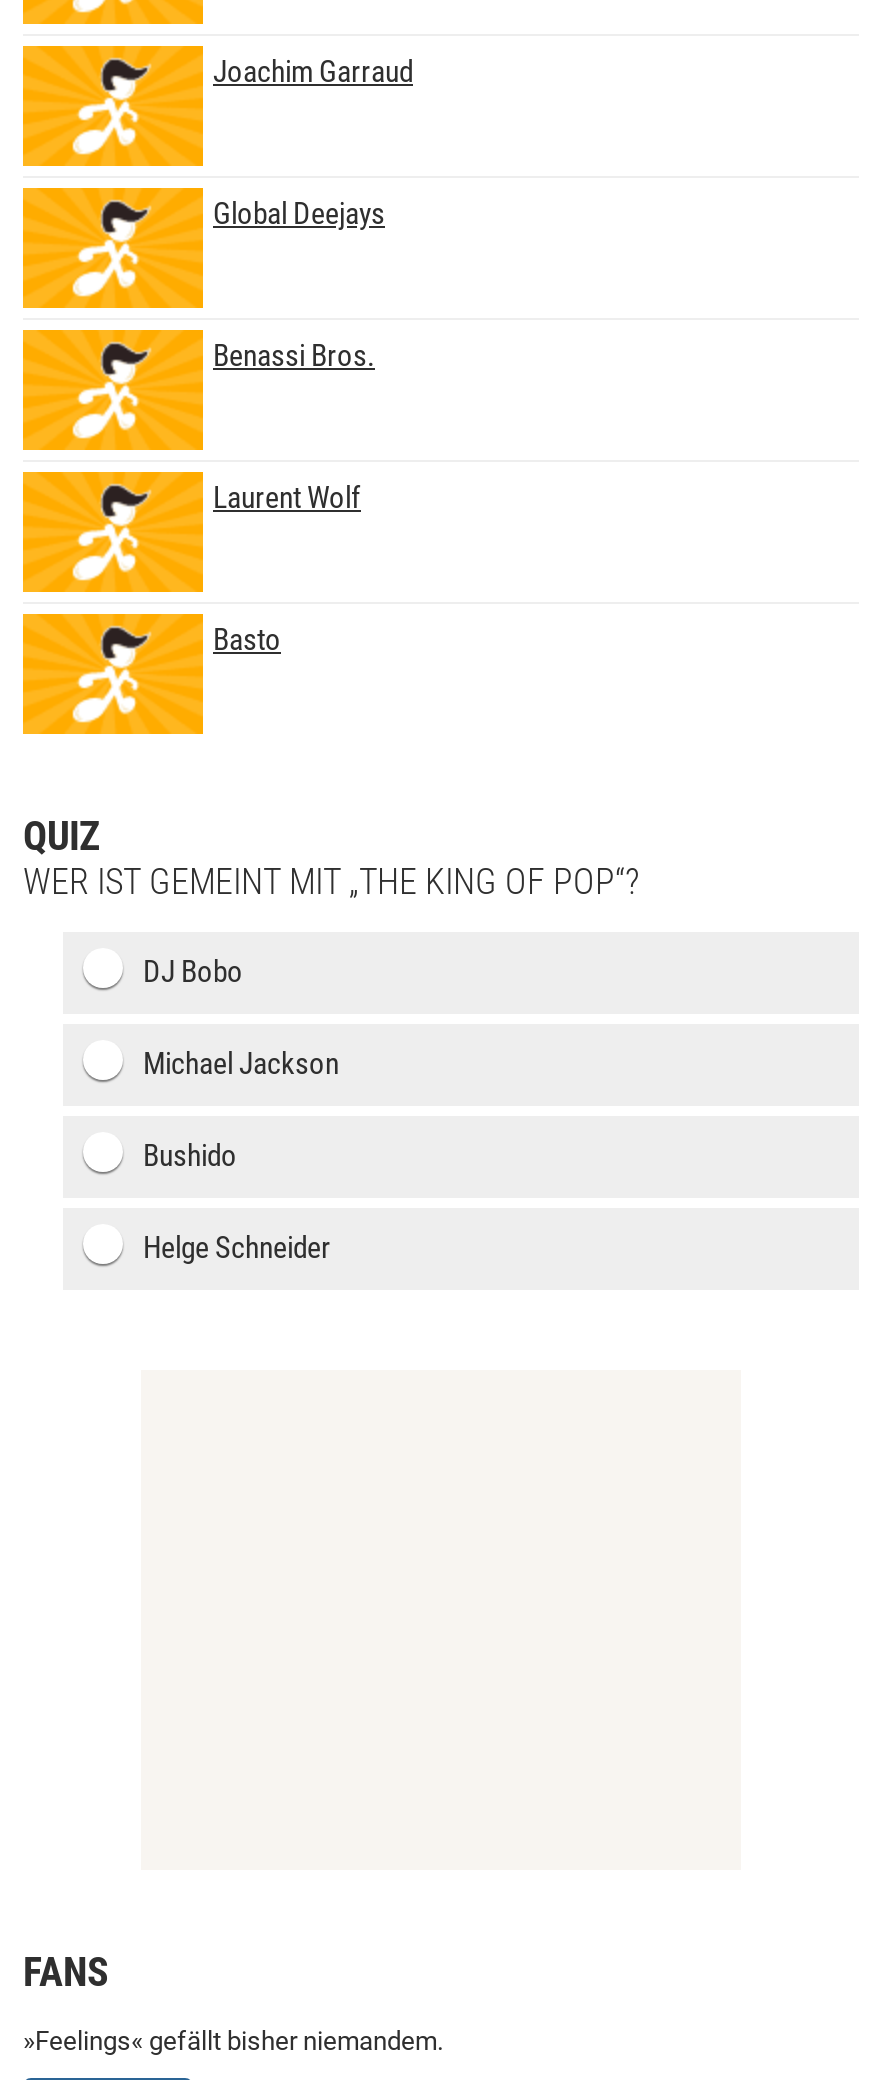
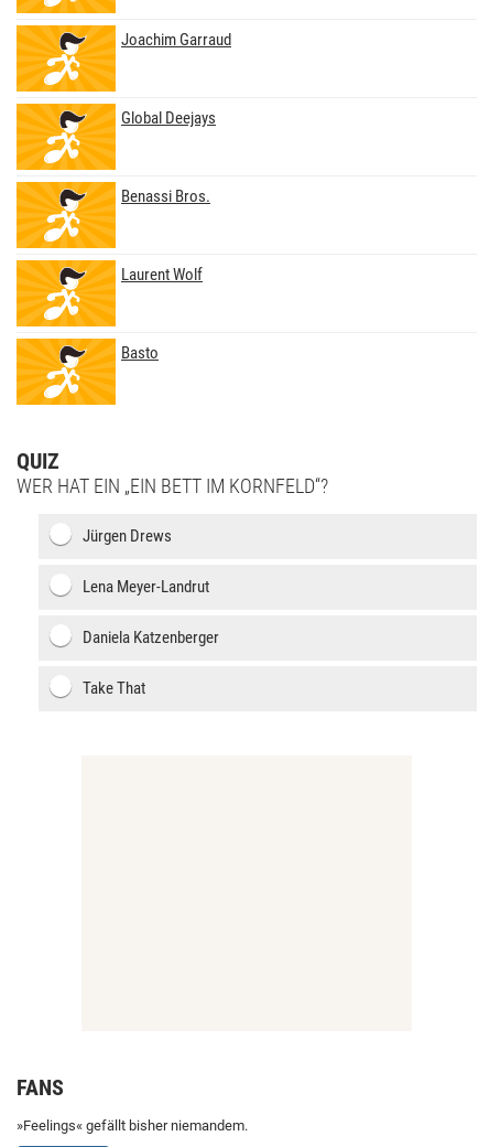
[23,860,639,902] WER IST GEMEINT MIT „THE KING OF POP“? -> [17,474,328,497] WER HAT EIN „EIN BETT IM KORNFELD“?
[143,954,243,990] DJ Bobo -> [83,526,172,546] Jürgen Drews
[143,1046,339,1082] Michael Jackson -> [83,577,209,597] Lena Meyer-Landrut
[143,1138,237,1174] Bushido -> [83,628,219,647] Daniela Katzenberger
[143,1230,331,1266] Helge Schneider -> [83,678,145,698] Take That

